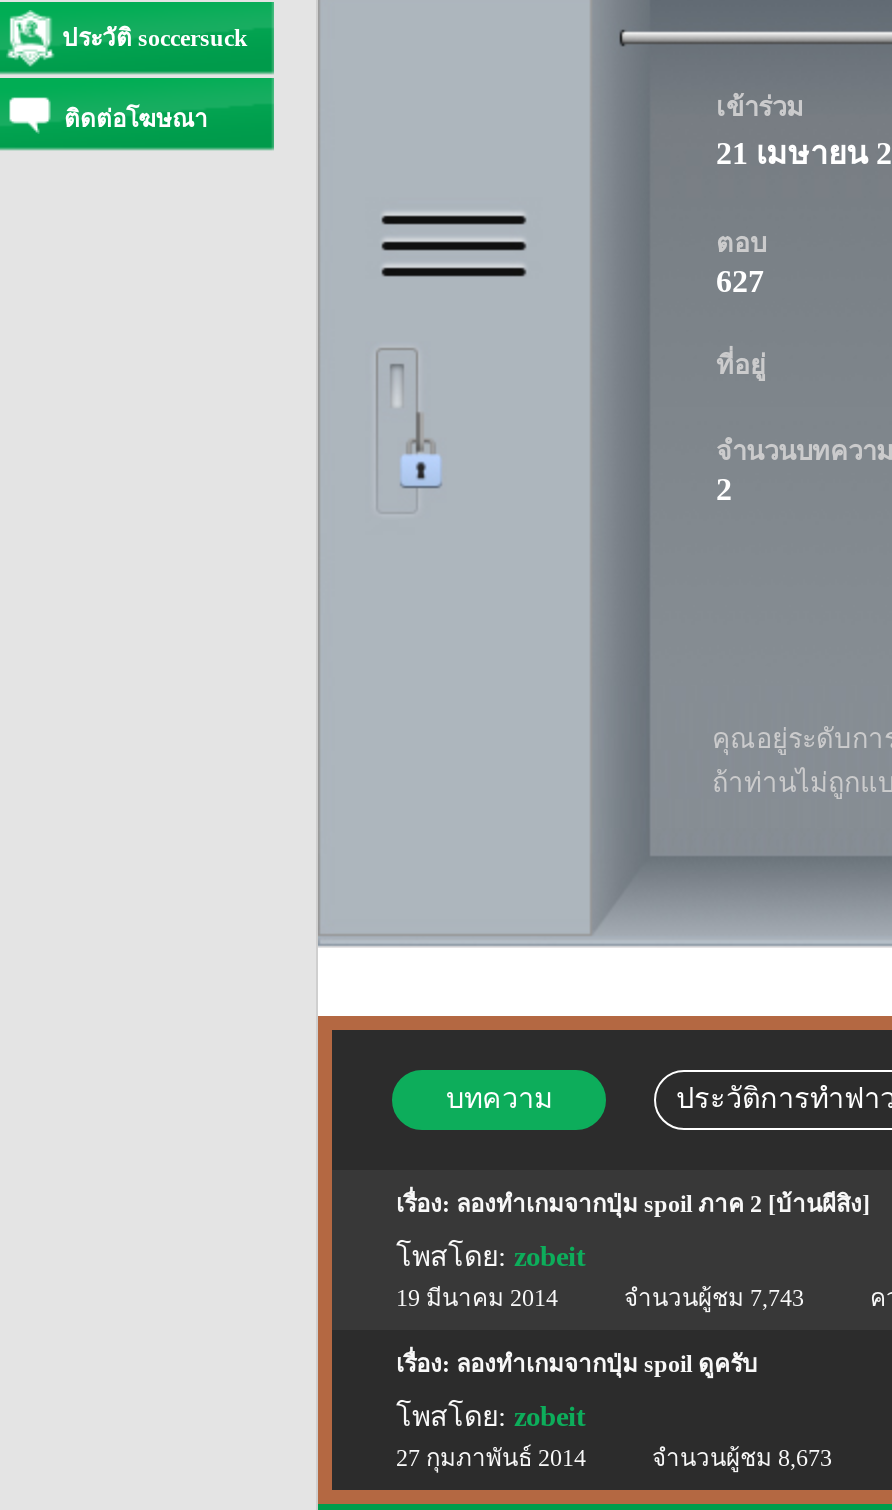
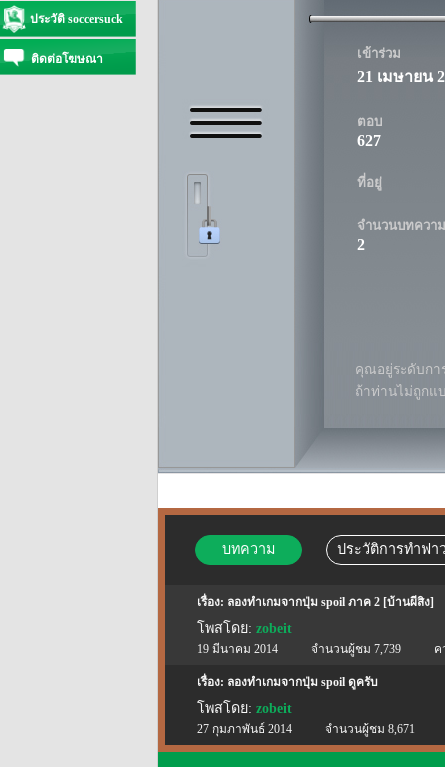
[624,1284,804,1312] จำนวนผู้ชม 7,743 -> [311,642,401,656] จำนวนผู้ชม 7,739
[652,1444,832,1472] จำนวนผู้ชม 8,673 -> [325,722,415,736] จำนวนผู้ชม 8,671

